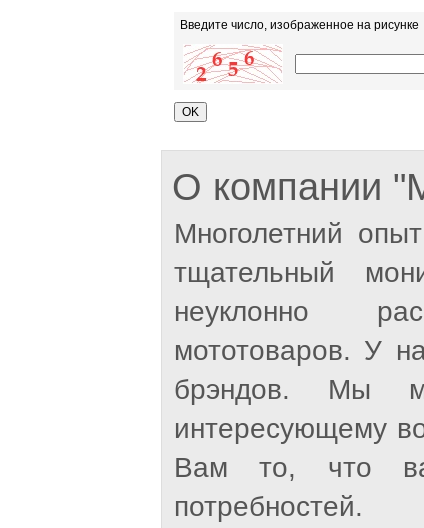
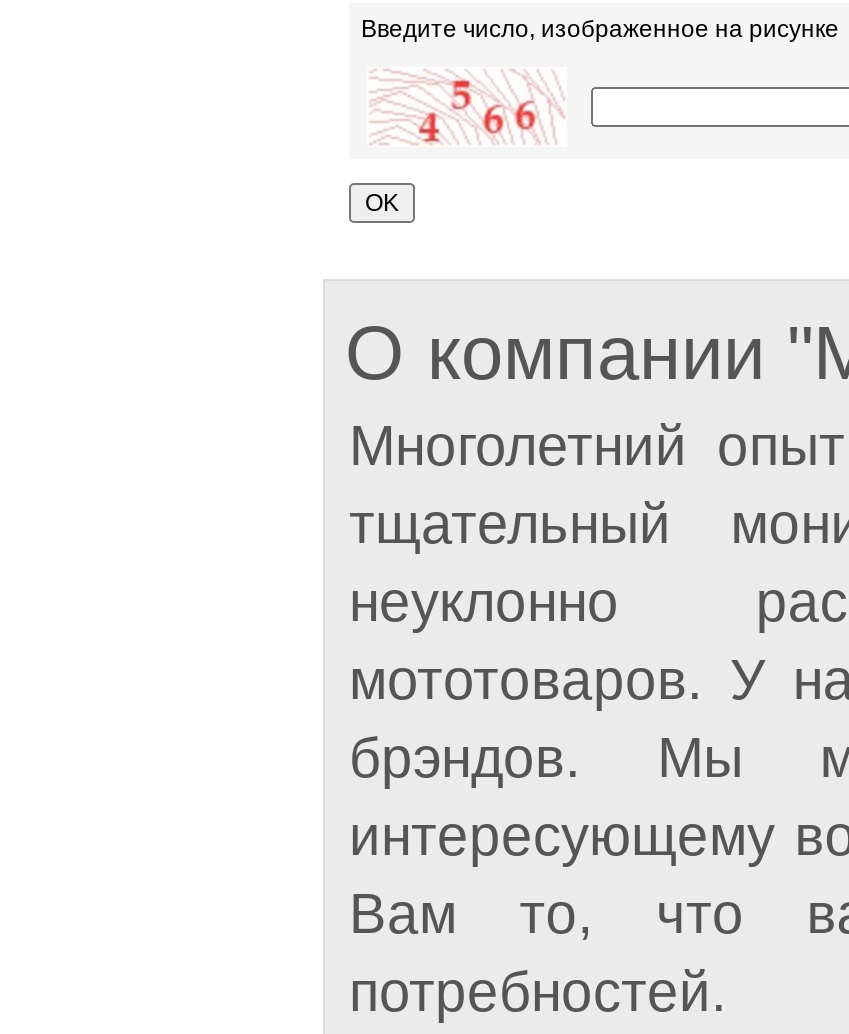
[187,45,282,83] [image] -> [371,69,555,145] [image]

